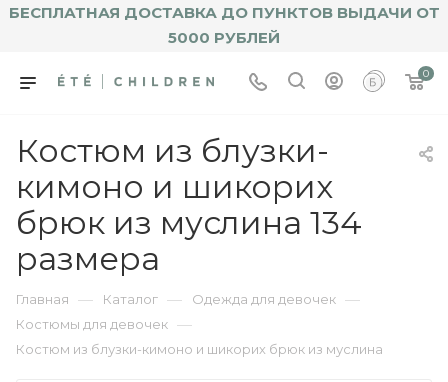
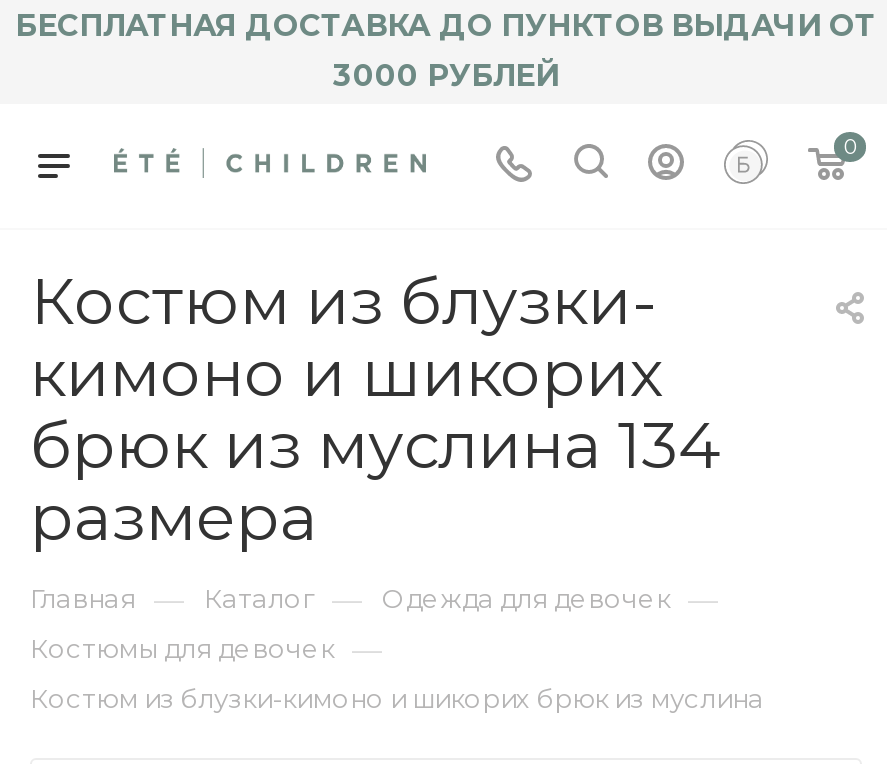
[168,28,280,47] 5000 РУБЛЕЙ -> [333,56,559,94] 3000 РУБЛЕЙ

